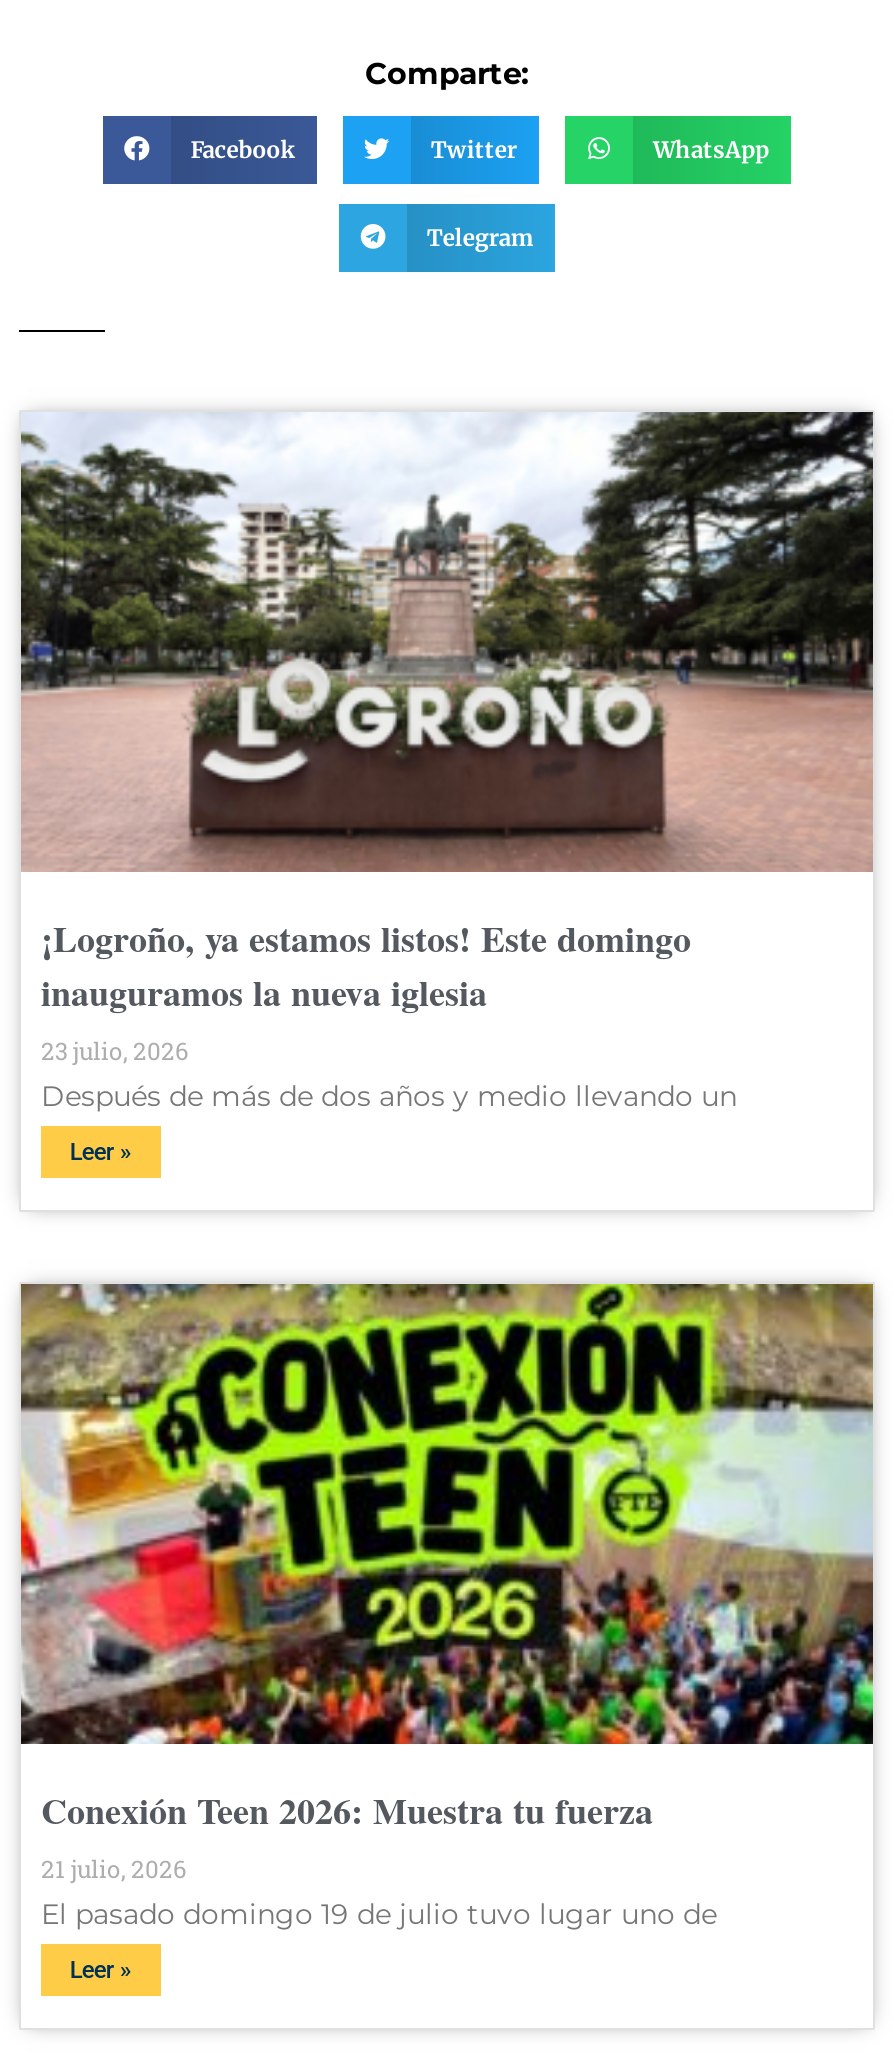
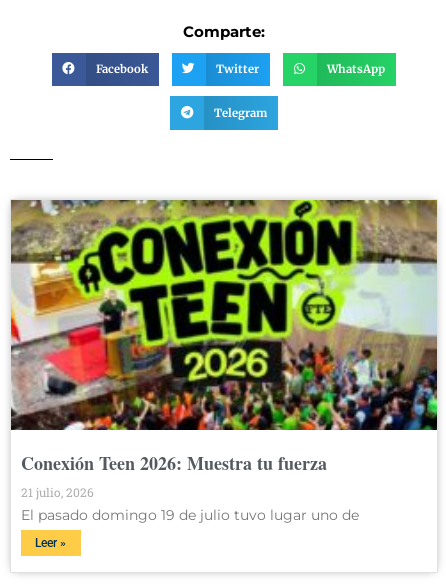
[19,411,875,1165] [image] | ¡Logroño, ya estamos listos! Este domingo | inauguramos la nueva iglesia | 23 julio, 2026 | Después de más de dos años y medio llevando un | Leer » -> none

